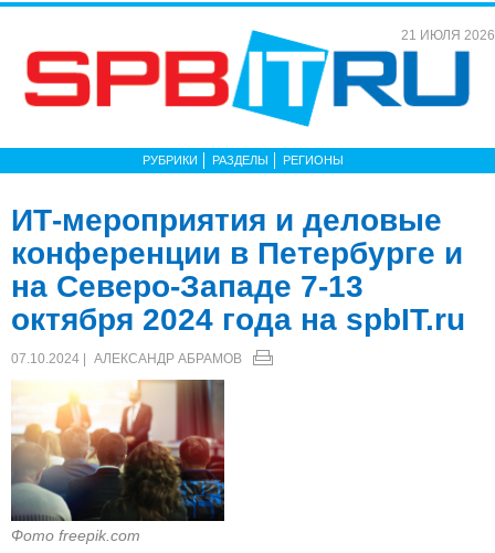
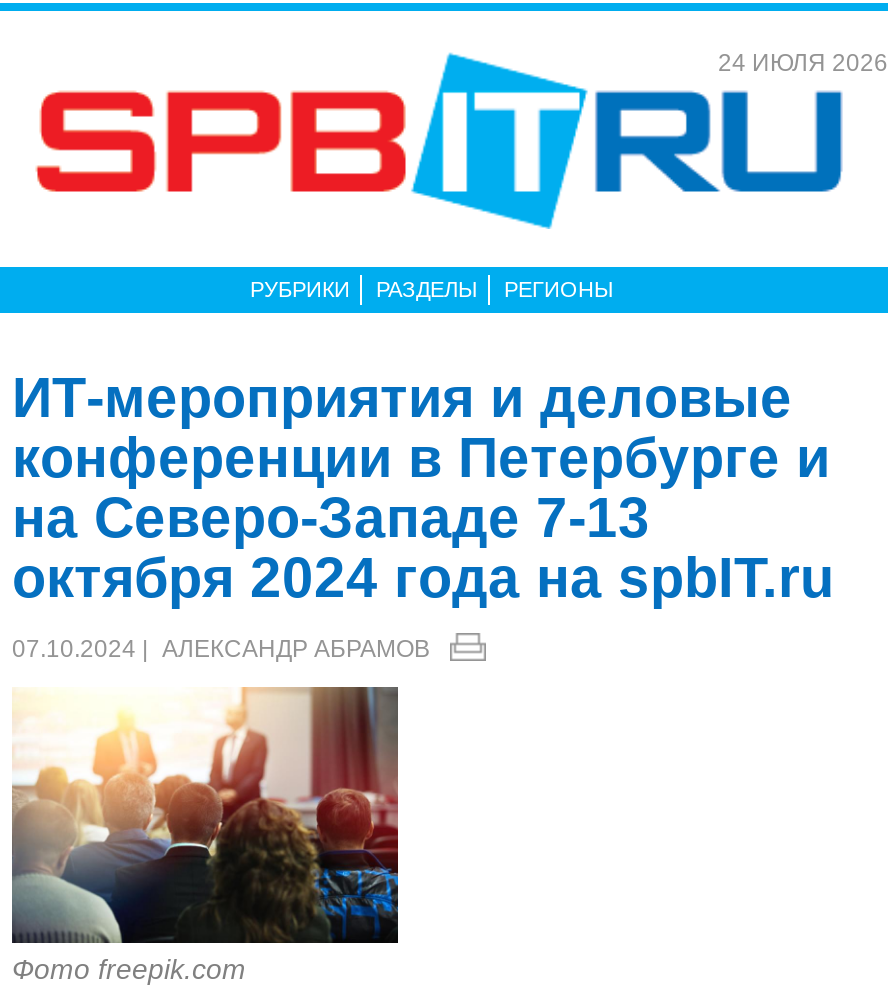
[401,28,495,43] 21 ИЮЛЯ 2026 -> [718,49,888,77] 24 ИЮЛЯ 2026

